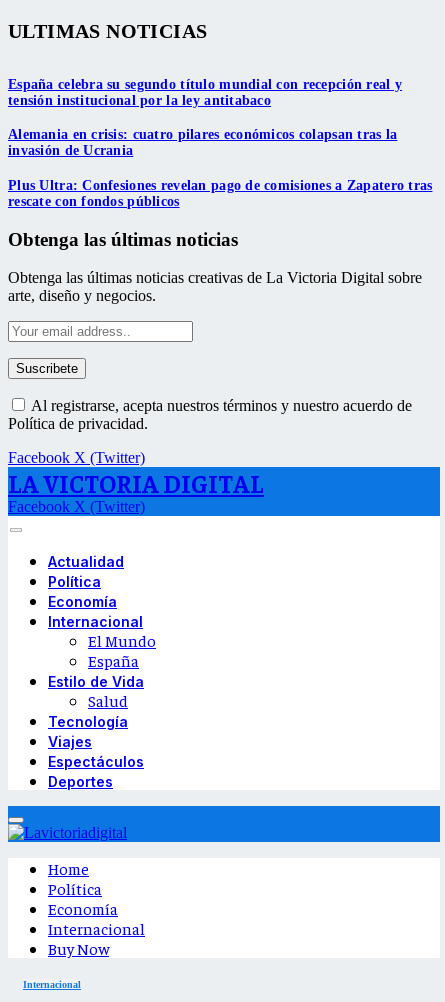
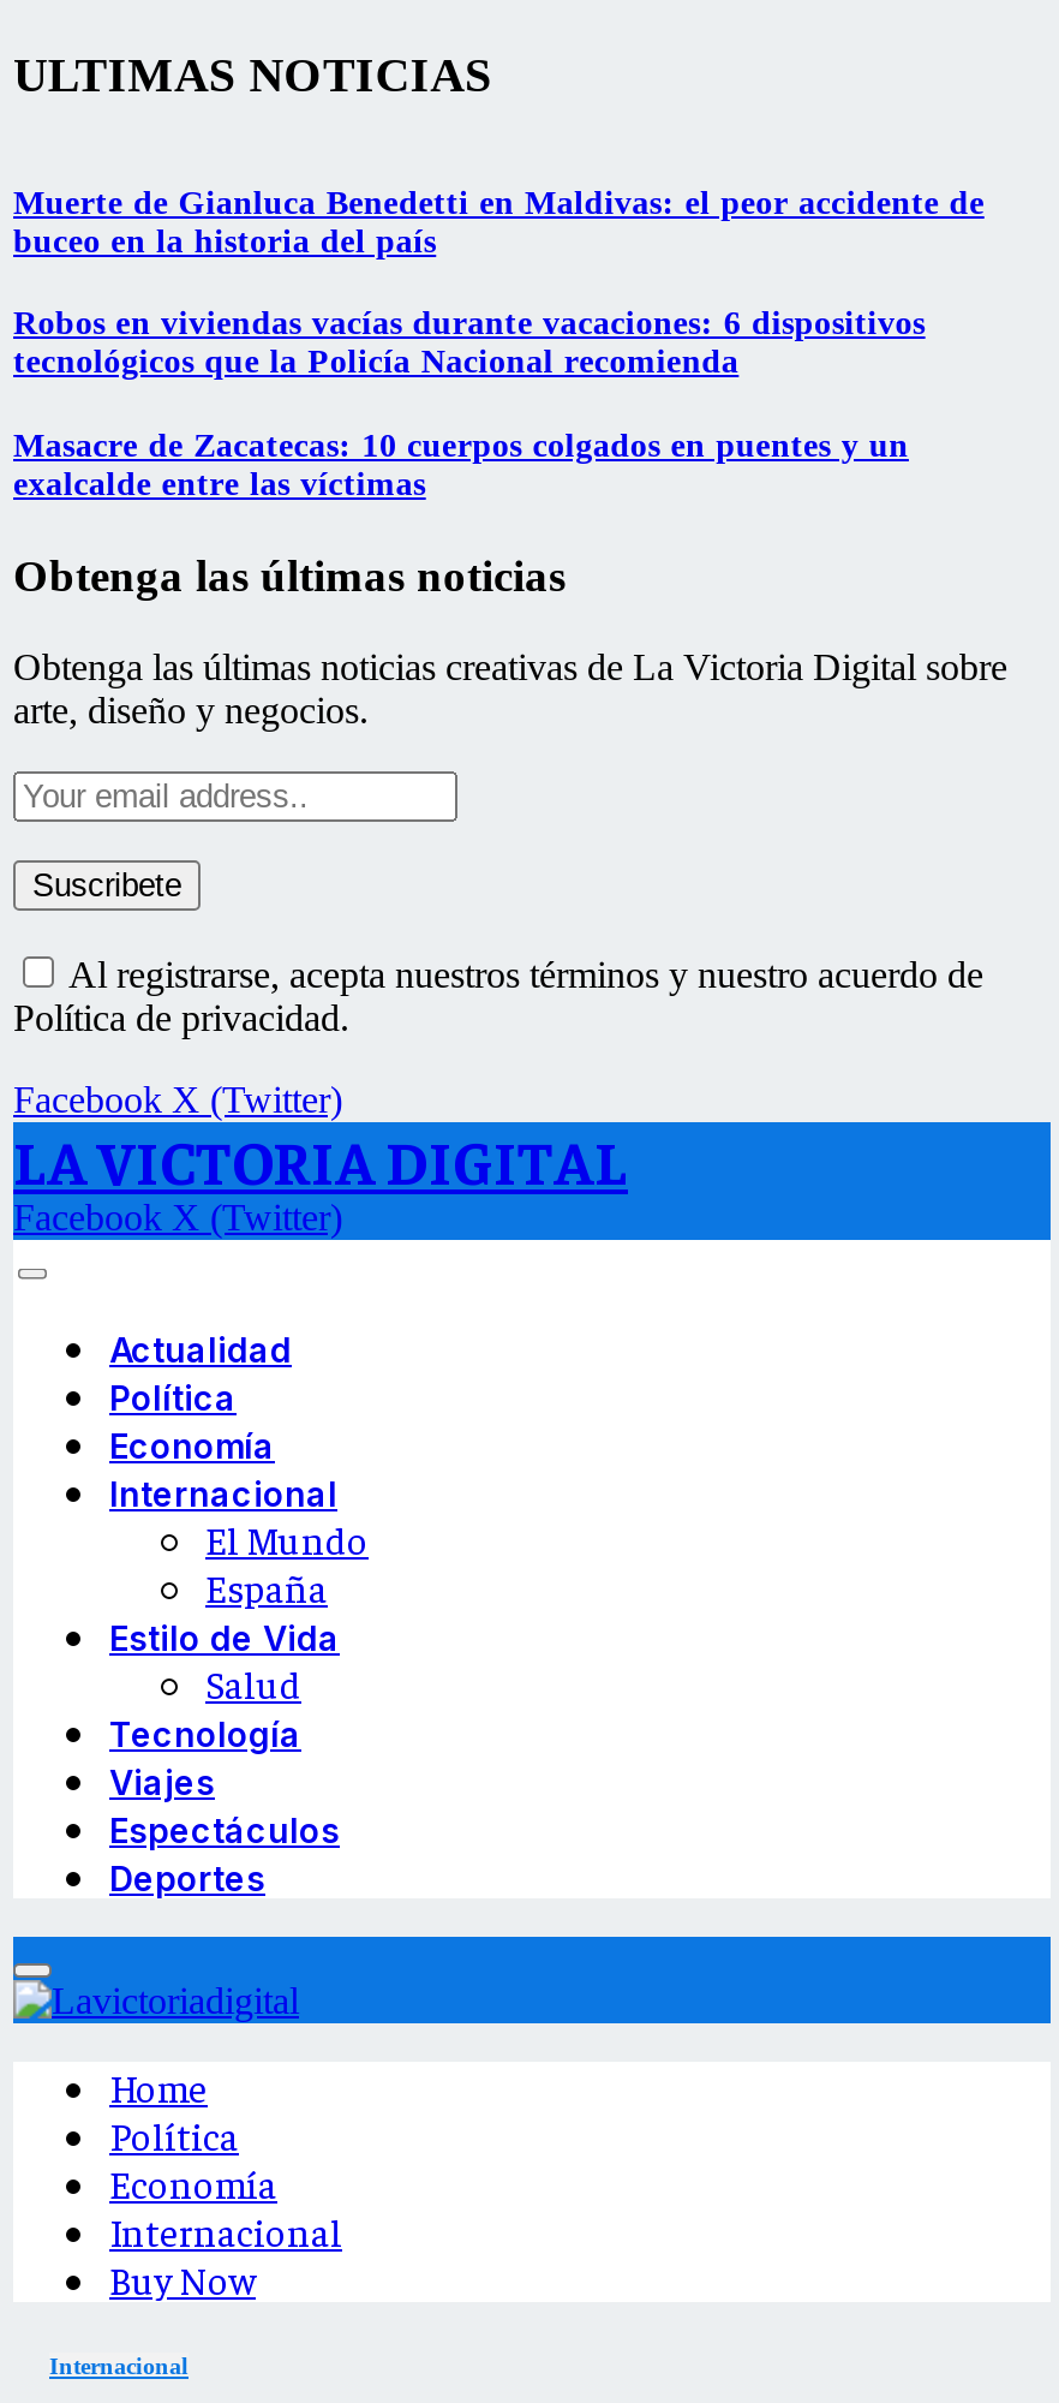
[8,77,402,108] España celebra su segundo título mundial con recepción real y | tensión institucional por la ley antitabaco -> [13,184,984,259] Muerte de Gianluca Benedetti en Maldivas: el peor accidente de | buceo en la historia del país
[8,127,397,158] Alemania en crisis: cuatro pilares económicos colapsan tras la | invasión de Ucrania -> [13,306,925,380] Robos en viviendas vacías durante vacaciones: 6 dispositivos | tecnológicos que la Policía Nacional recomienda
[8,178,432,209] Plus Ultra: Confesiones revelan pago de comisiones a Zapatero tras | rescate con fondos públicos -> [13,427,909,502] Masacre de Zacatecas: 10 cuerpos colgados en puentes y un | exalcalde entre las víctimas

